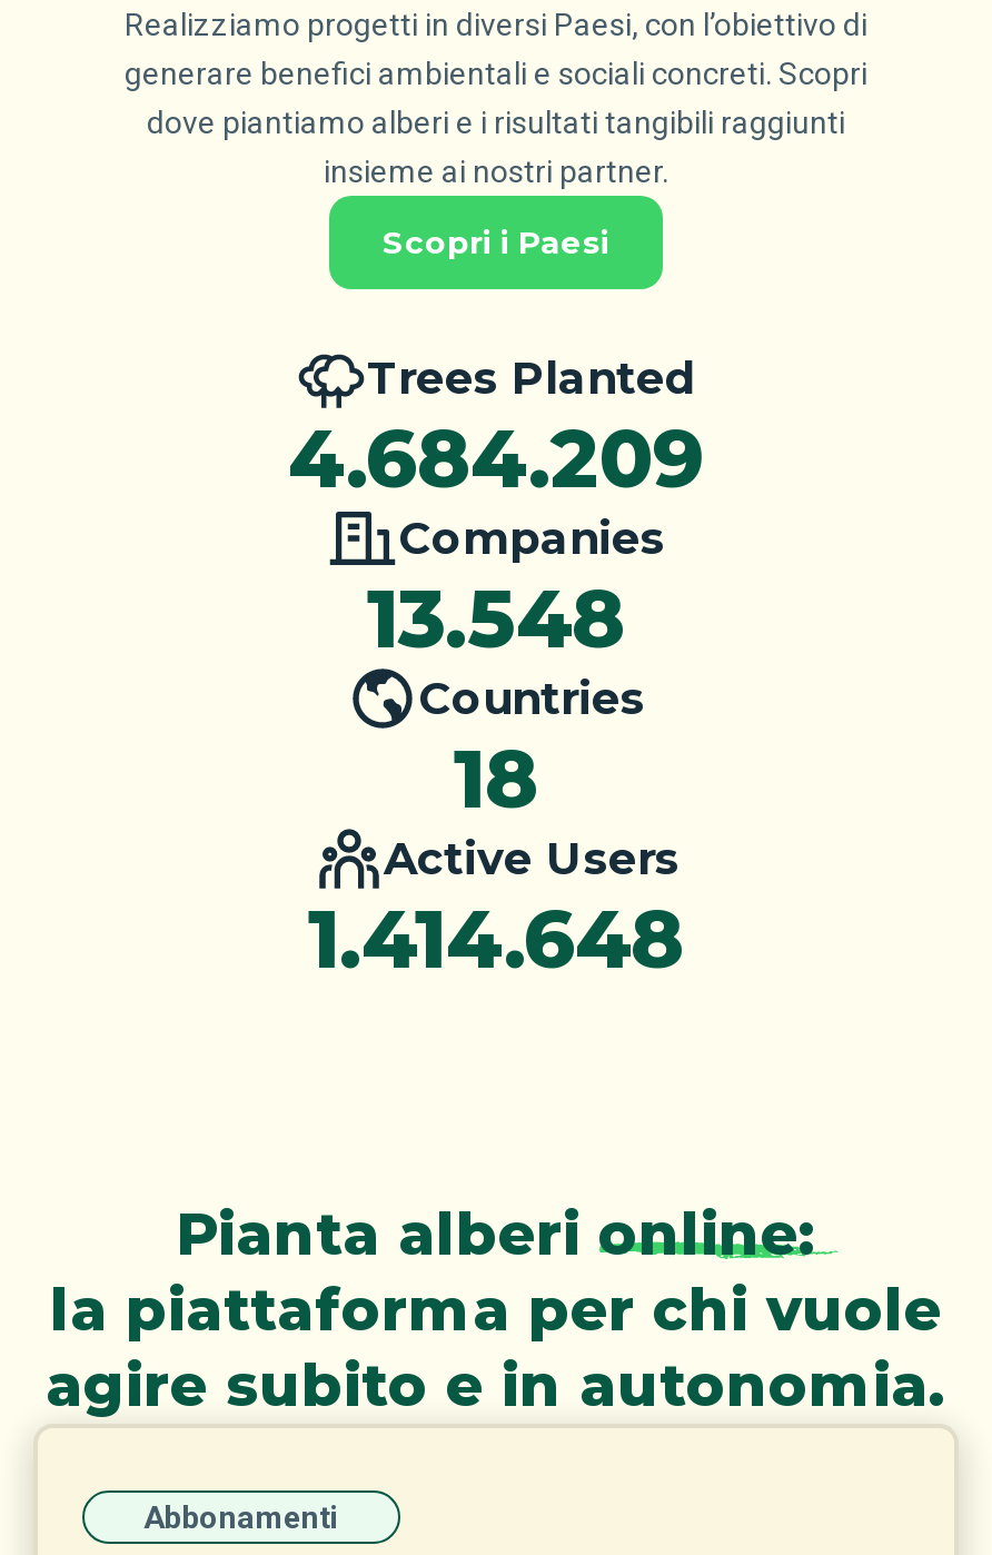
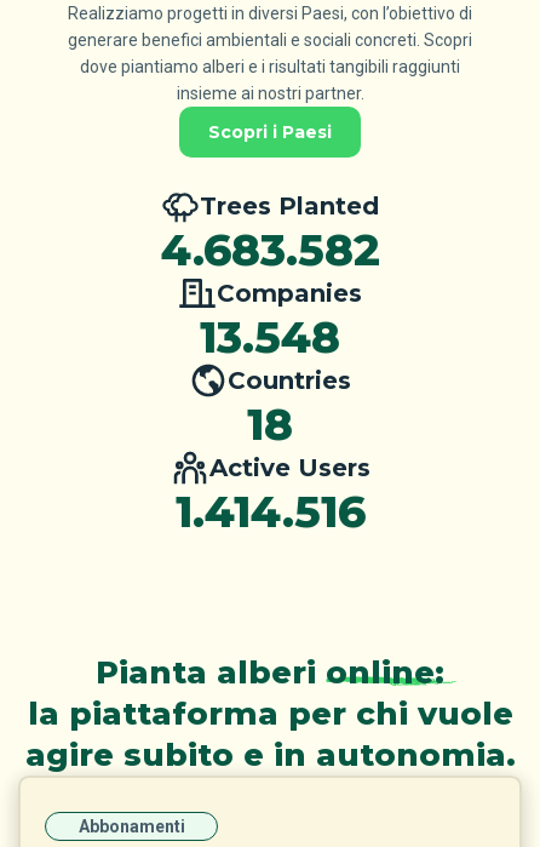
[288,409,704,507] 4.684.209 -> [160,223,380,276] 4.683.582
[308,889,684,987] 1.414.648 -> [175,484,365,538] 1.414.516

